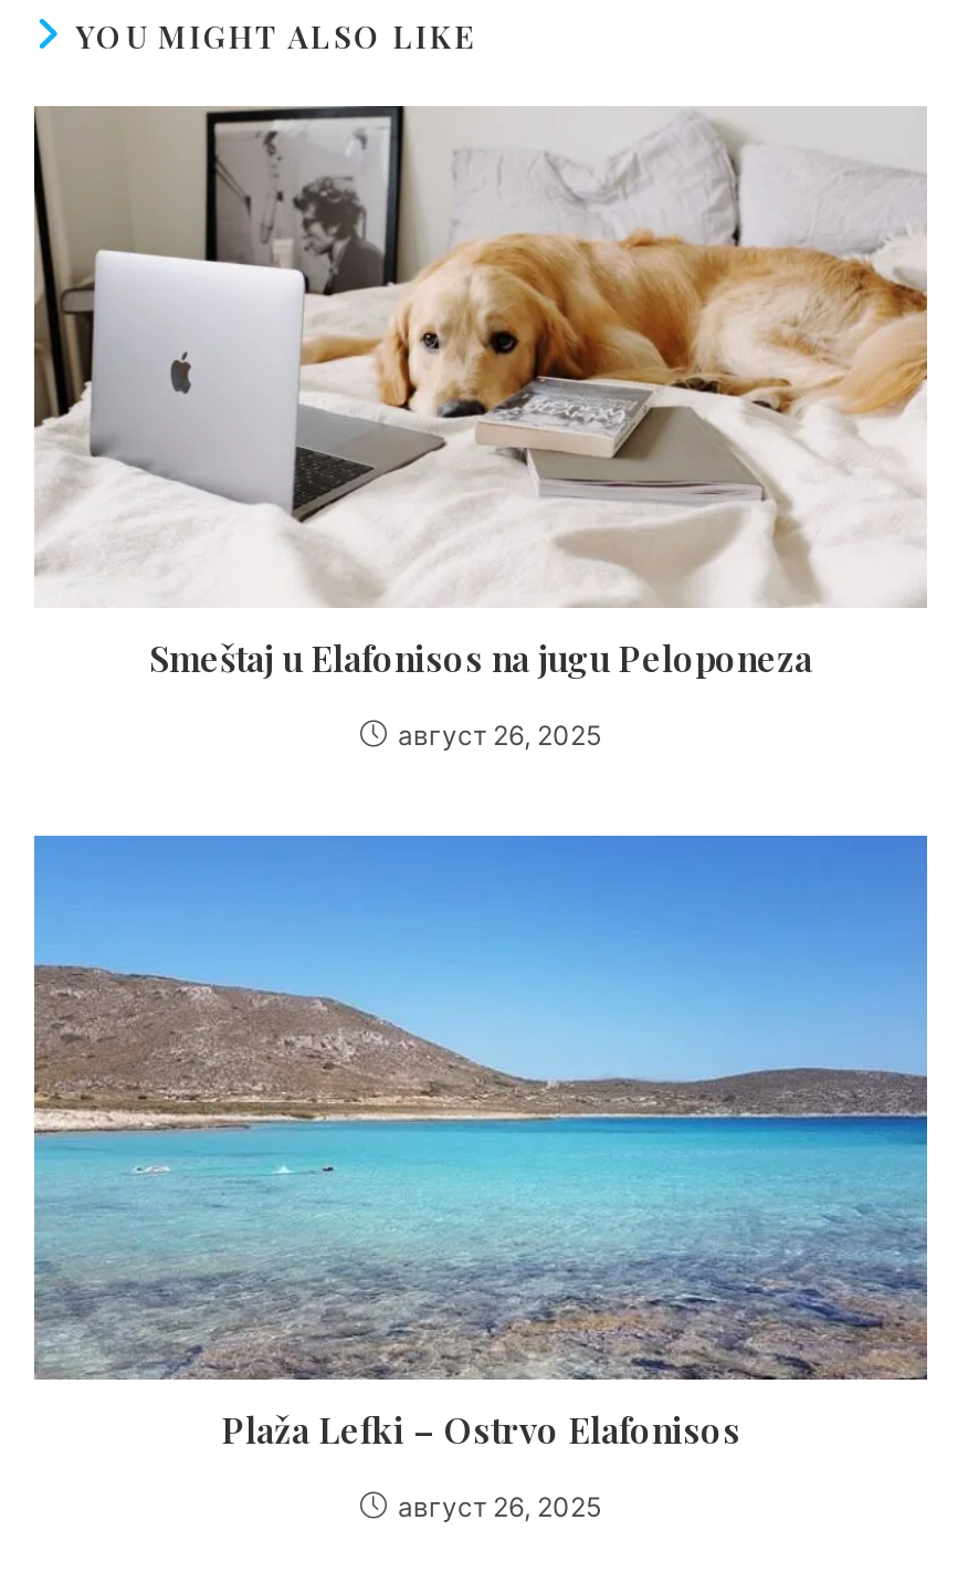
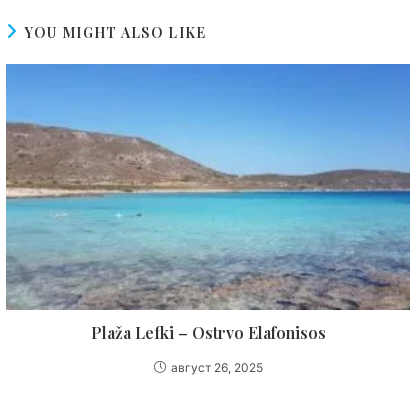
[32,104,929,752] [image] | Smeštaj u Elafonisos na jugu Peloponeza | август 26, 2025 -> none

